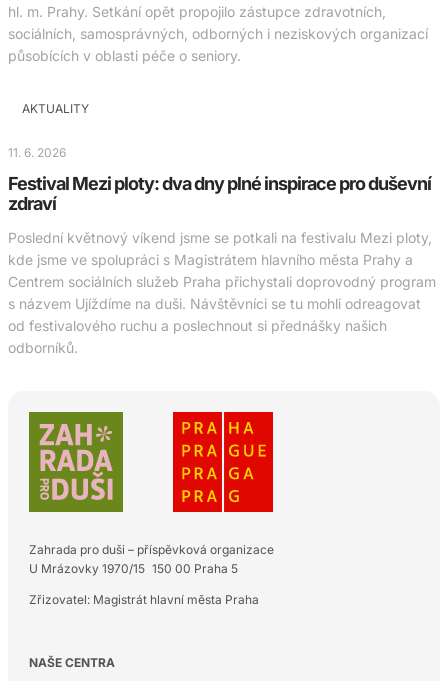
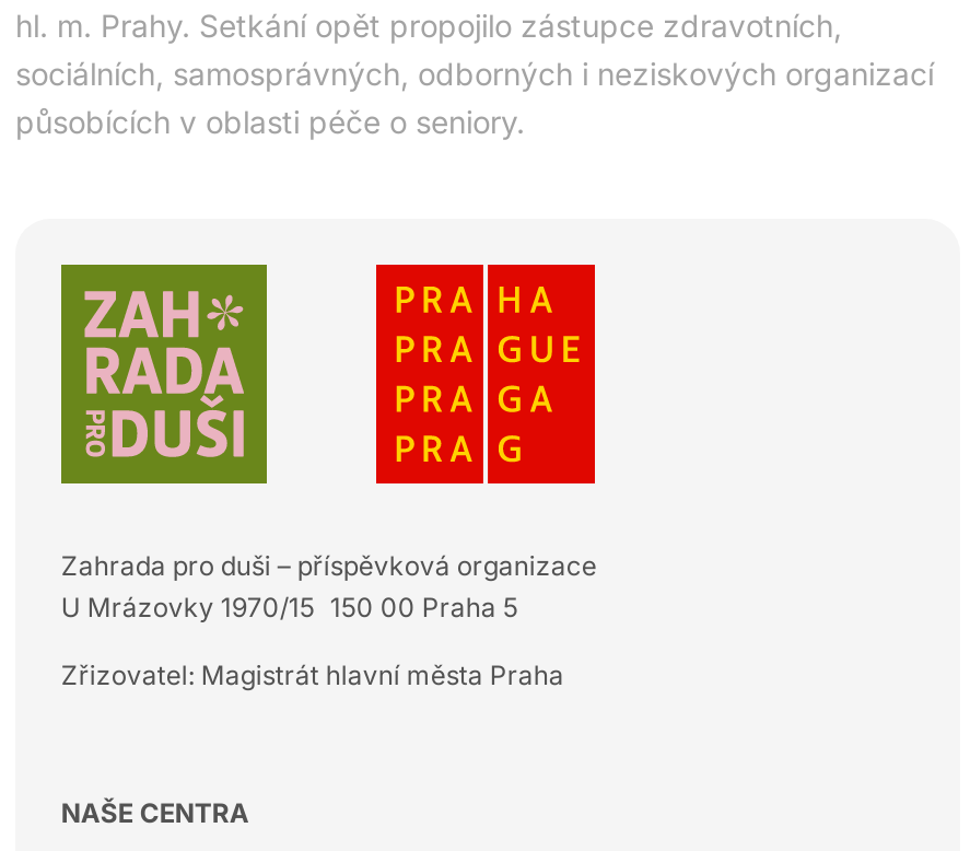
[8,101,436,356] AKTUALITY | 11. 6. 2026 | Festival Mezi ploty: dva dny plné inspirace pro duševní | zdraví | Poslední květnový víkend jsme se potkali na festivalu Mezi ploty, | kde jsme ve spolupráci s Magistrátem hlavního města Prahy a | Centrem sociálních služeb Praha přichystali doprovodný program | s názvem Ujíždíme na duši. Návštěvníci se tu mohli odreagovat | od festivalového ruchu a poslechnout si přednášky našich | odborníků. -> none

